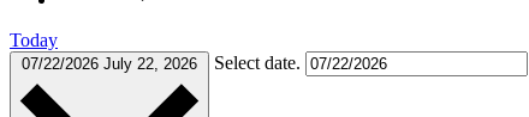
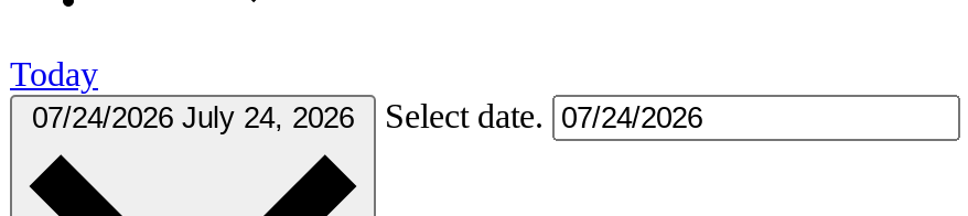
[22,53,305,73] 07/22/2026 July 22, 2026 Select date. -> [32,97,552,134] 07/24/2026 July 24, 2026 Select date.

